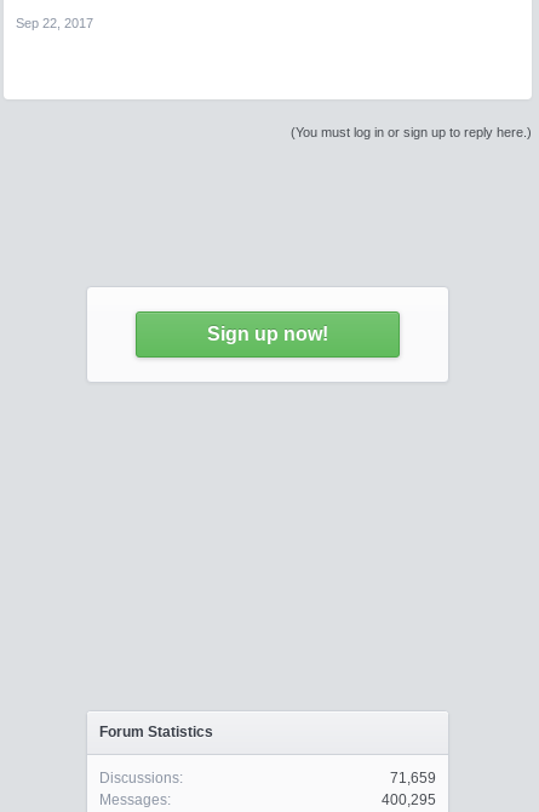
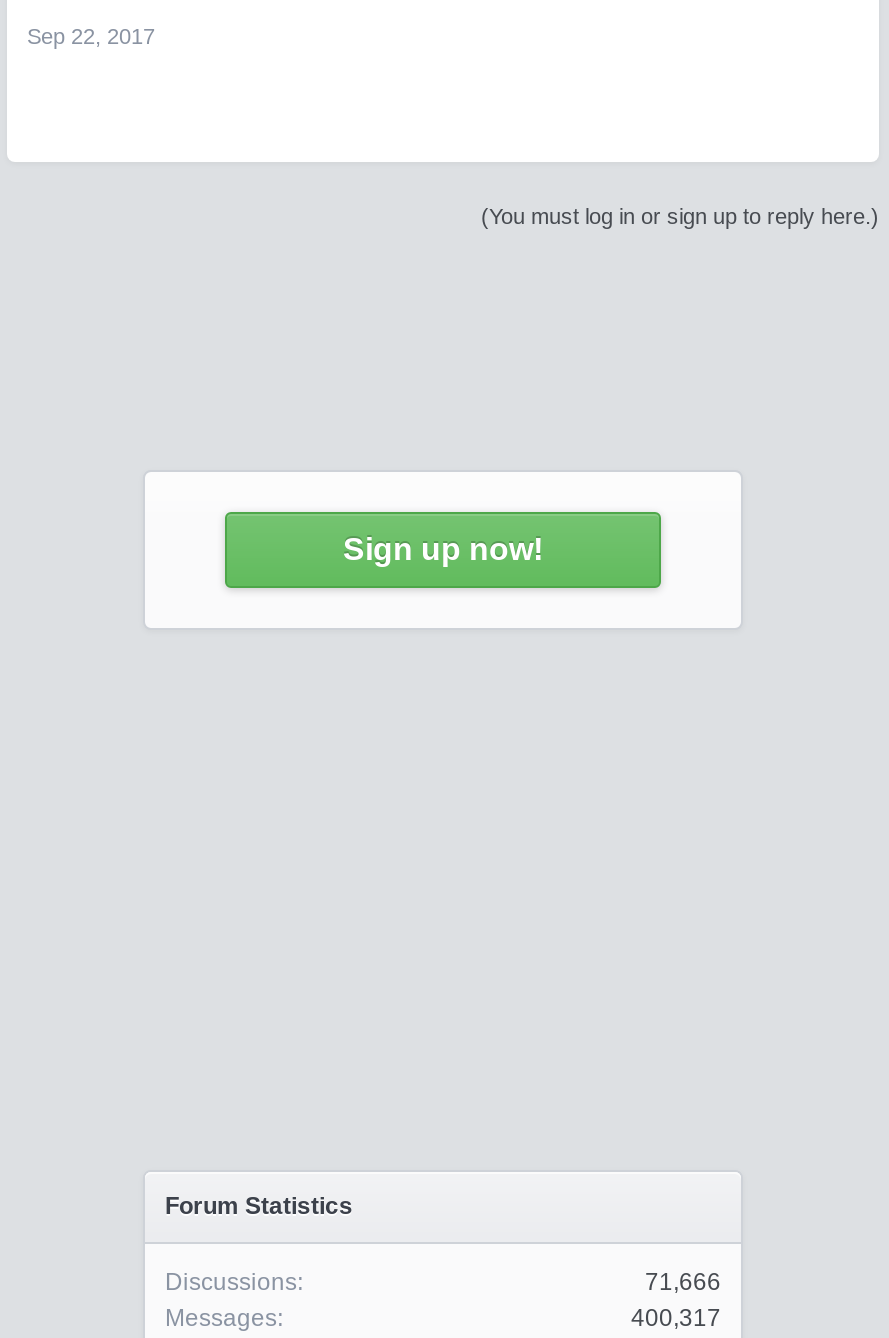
[390,770,436,787] 71,659 -> [645,1268,721,1296] 71,666
[382,791,436,808] 400,295 -> [631,1304,721,1332] 400,317

